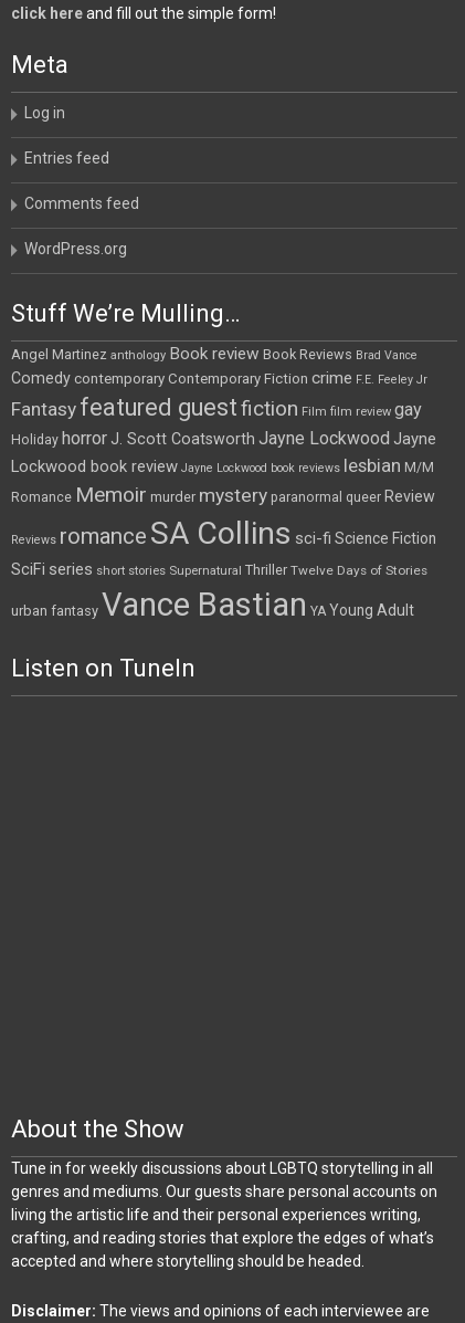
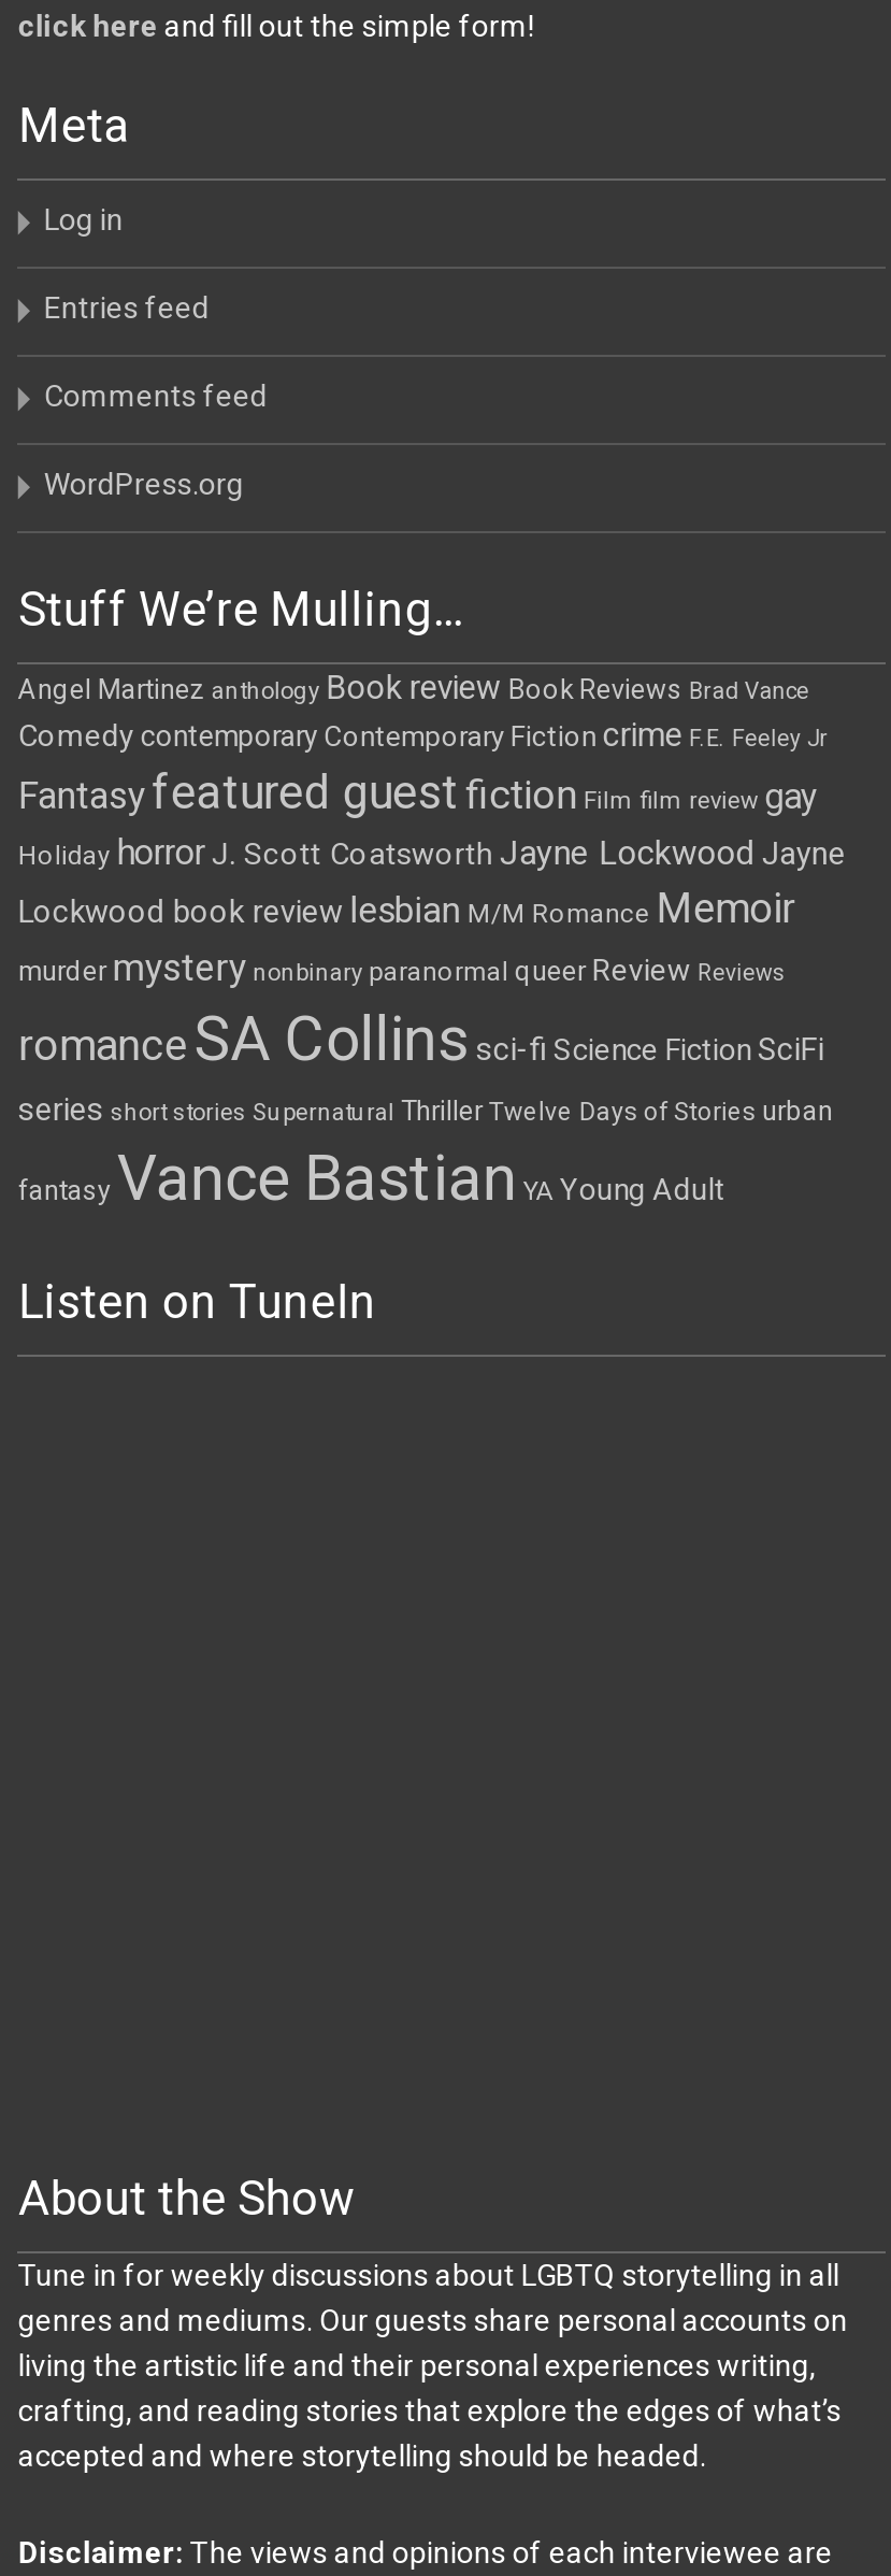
[11,454,437,623] Lockwood book review Jayne Lockwood book reviews lesbian M/M | Romance Memoir murder mystery paranormal queer Review | Reviews romance SA Collins sci-fi Science Fiction | SciFi series short stories Supernatural Thriller Twelve Days of Stories | urban fantasy Vance Bastian YA Young Adult -> [18,884,833,1215] Lockwood book review lesbian M/M Romance Memoir | murder mystery nonbinary paranormal queer Review Reviews | romance SA Collins sci-fi Science Fiction SciFi | series short stories Supernatural Thriller Twelve Days of Stories urban | fantasy Vance Bastian YA Young Adult

